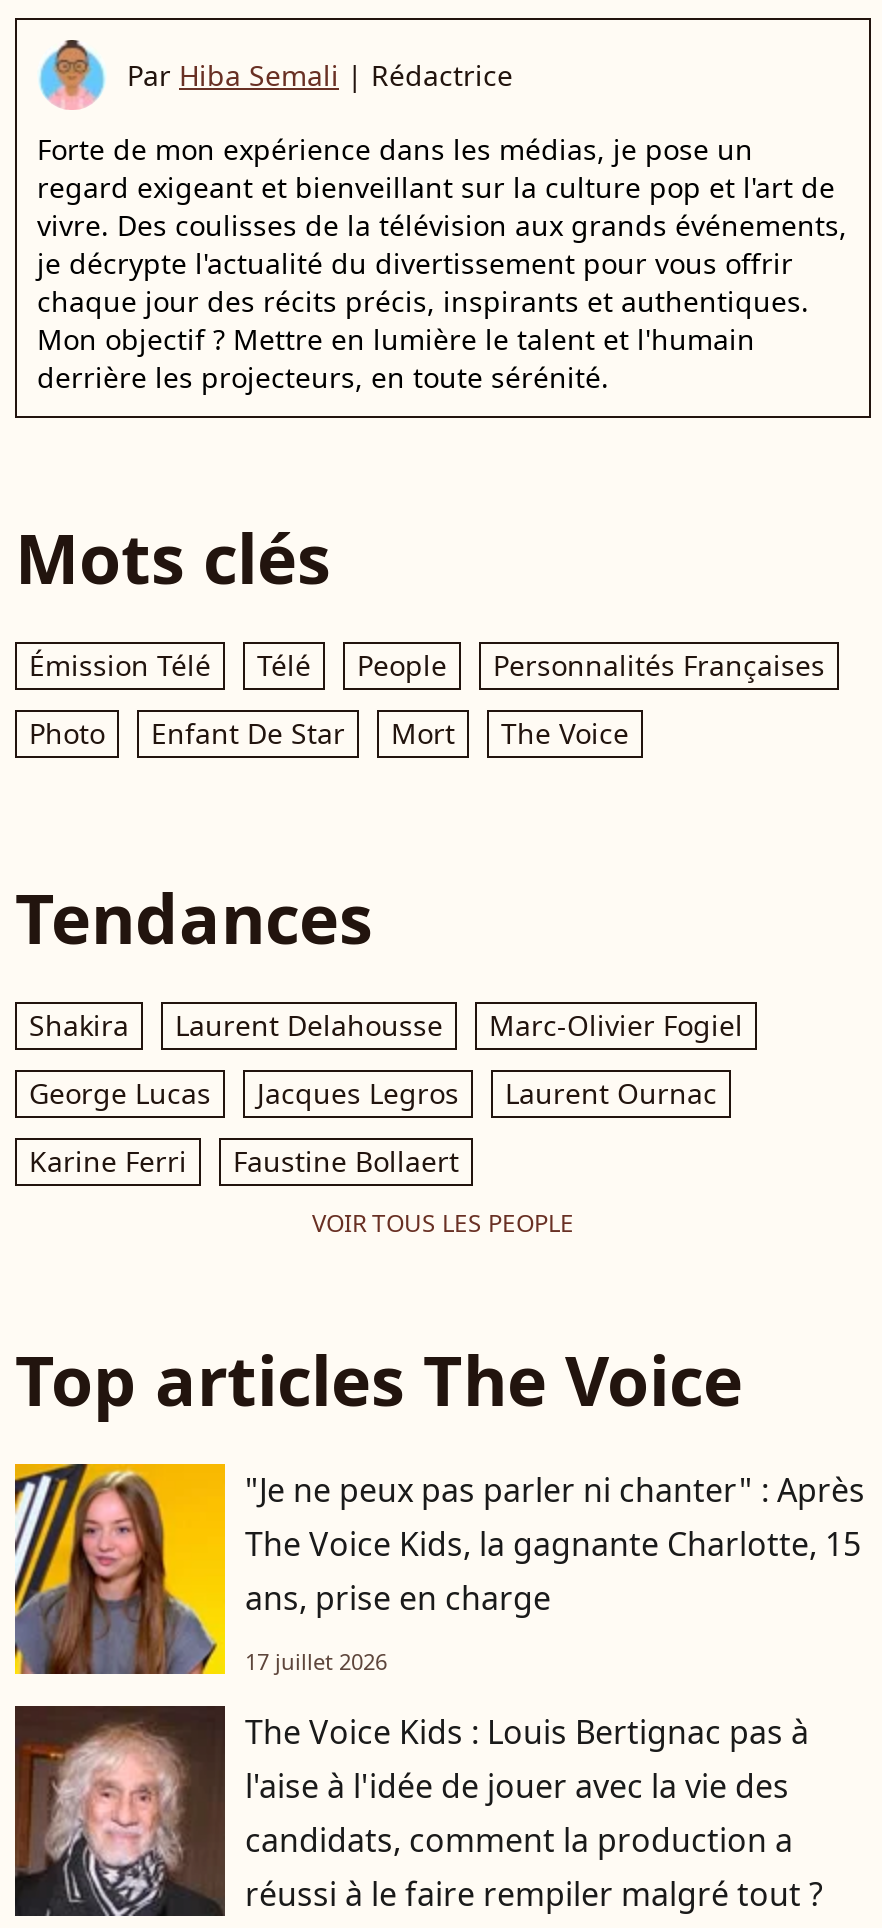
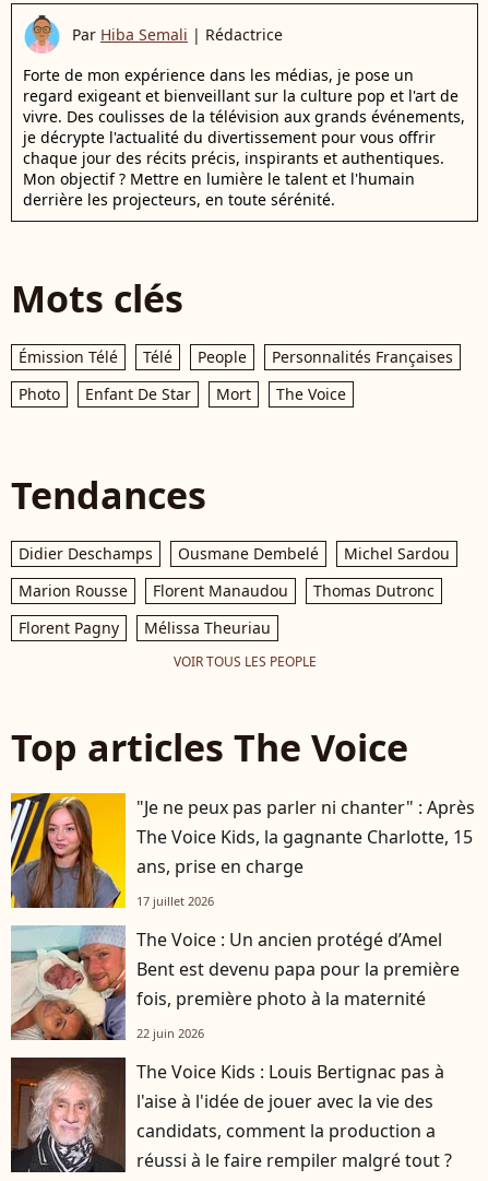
[29,1006,743,1044] Shakira | Laurent Delahousse | Marc-Olivier Fogiel -> [19,543,450,564] Didier Deschamps | Ousmane Dembelé | Michel Sardou
[29,1074,717,1112] George Lucas | Jacques Legros | Laurent Ournac -> [19,580,435,601] Marion Rousse | Florent Manaudou | Thomas Dutronc
[29,1142,459,1180] Karine Ferri | Faustine Bollaert -> [19,617,271,638] Florent Pagny | Mélissa Theuriau
none -> [10,925,460,1041] [image] | The Voice : Un ancien protégé d’Amel | Bent est devenu papa pour la première | fois, première photo à la maternité | 22 juin 2026

